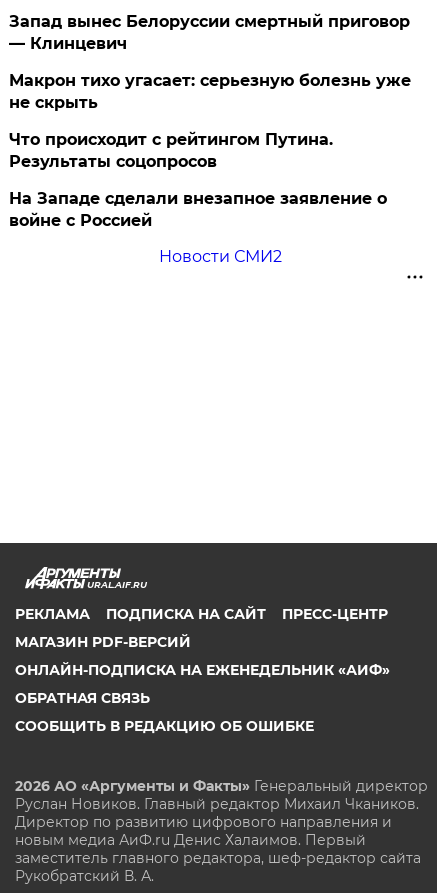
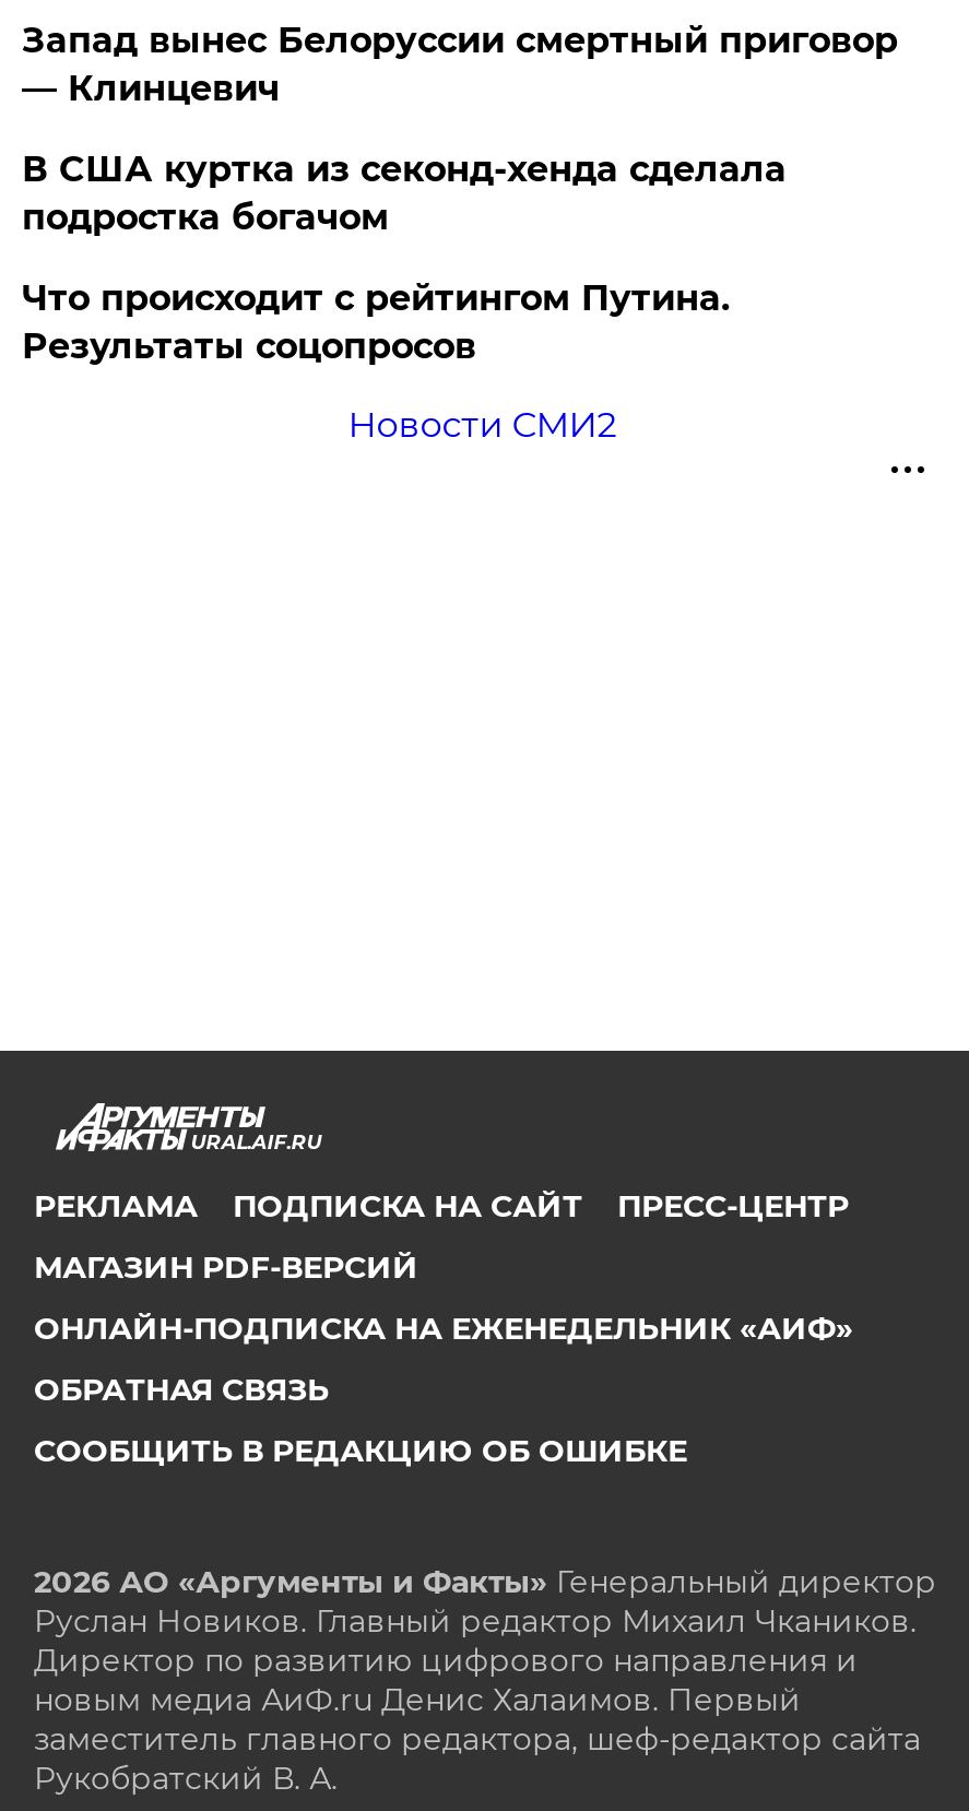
[9,71,411,112] Макрон тихо угасает: серьезную болезнь уже | не скрыть -> [22,149,786,238] В США куртка из секонд-хенда сделала | подростка богачом
[9,189,387,230] На Западе сделали внезапное заявление о | войне с Россией -> none

